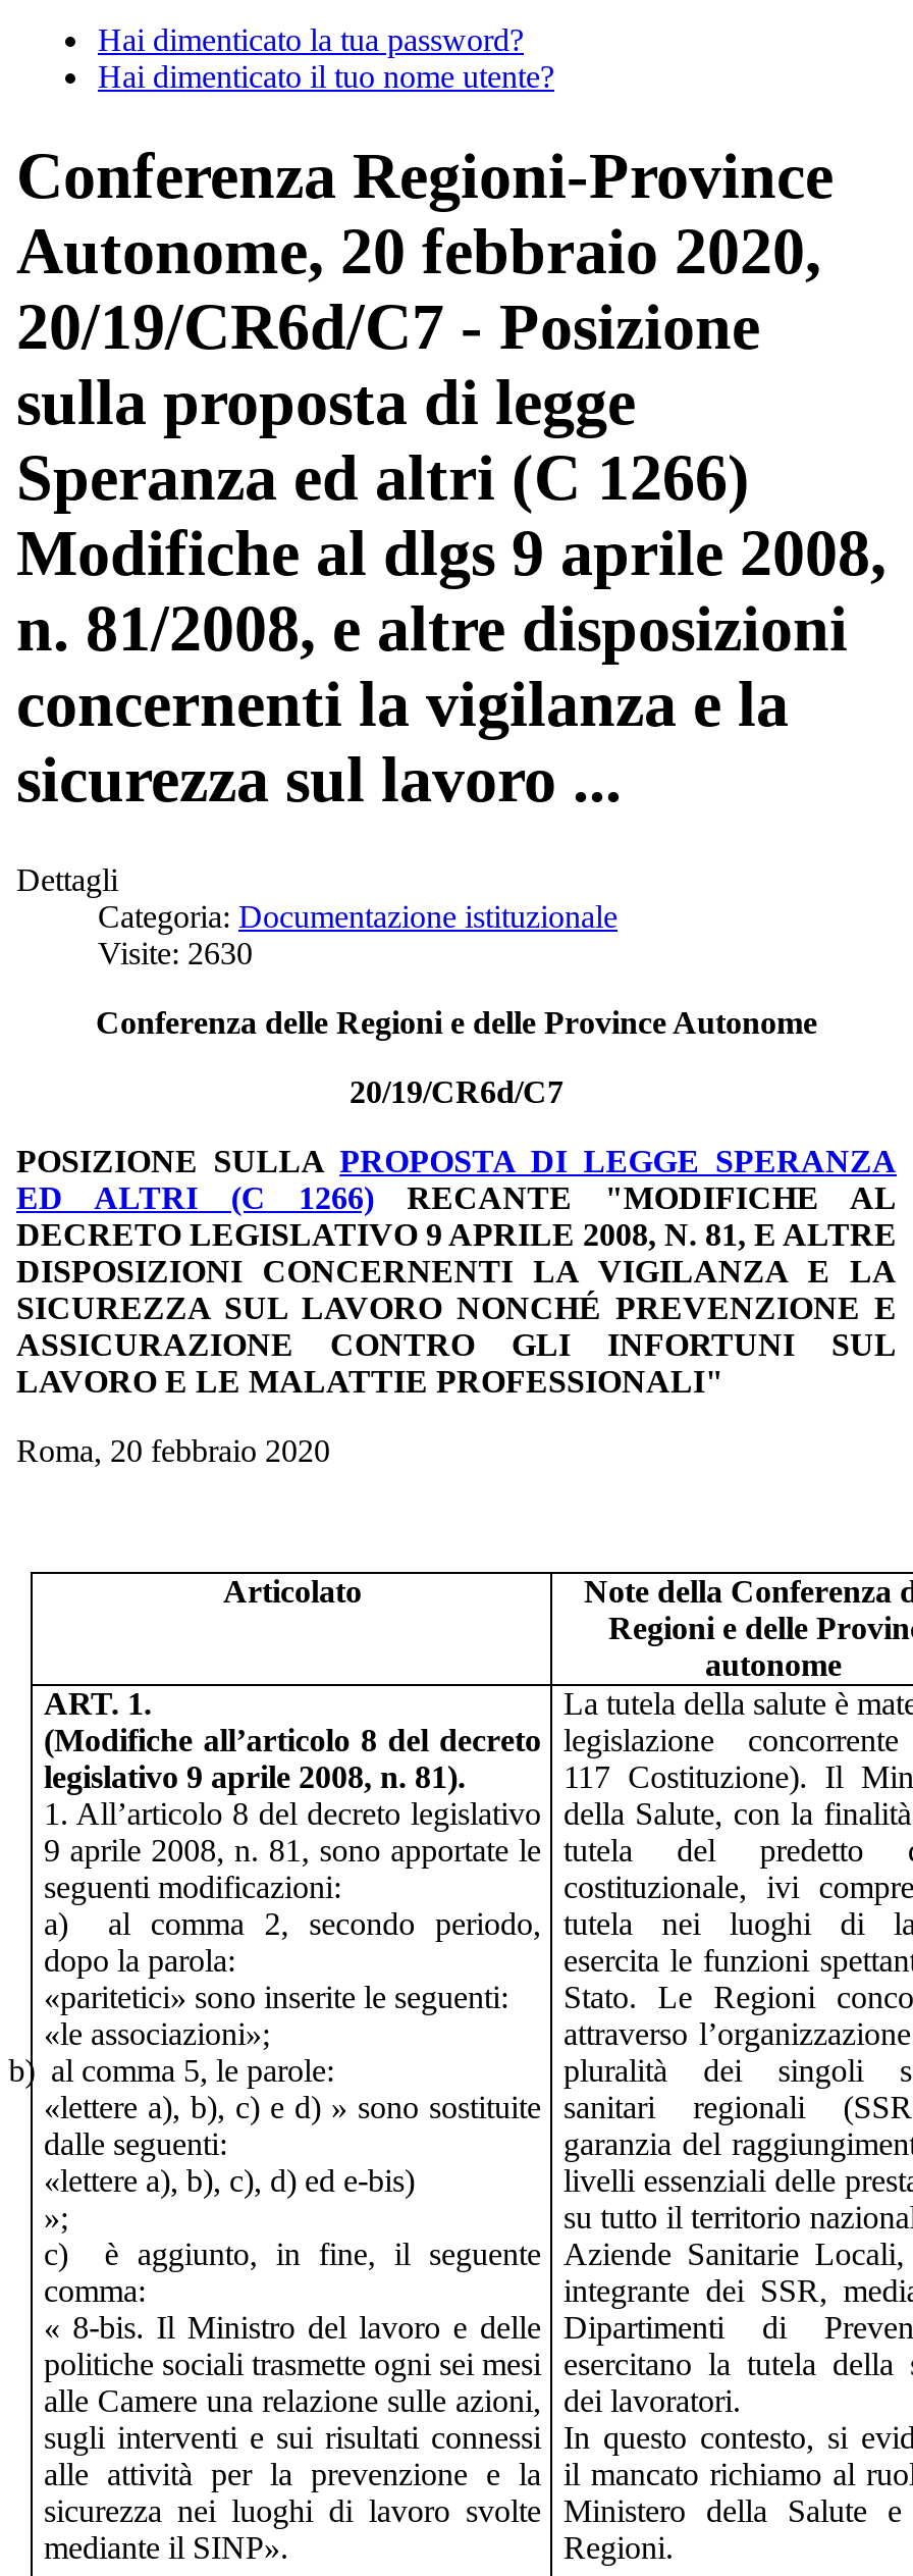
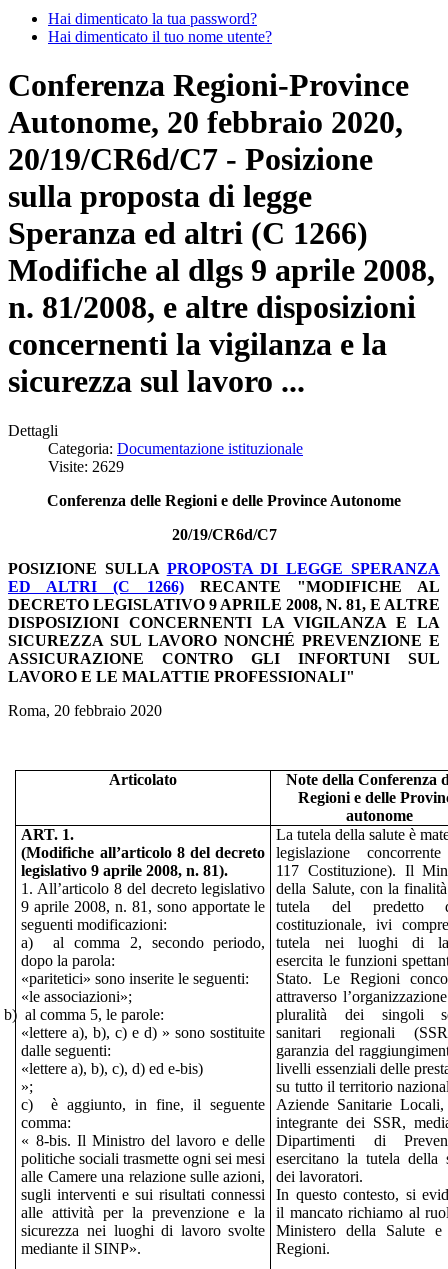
[98,935,253,970] Visite: 2630 -> [48,458,124,475] Visite: 2629

